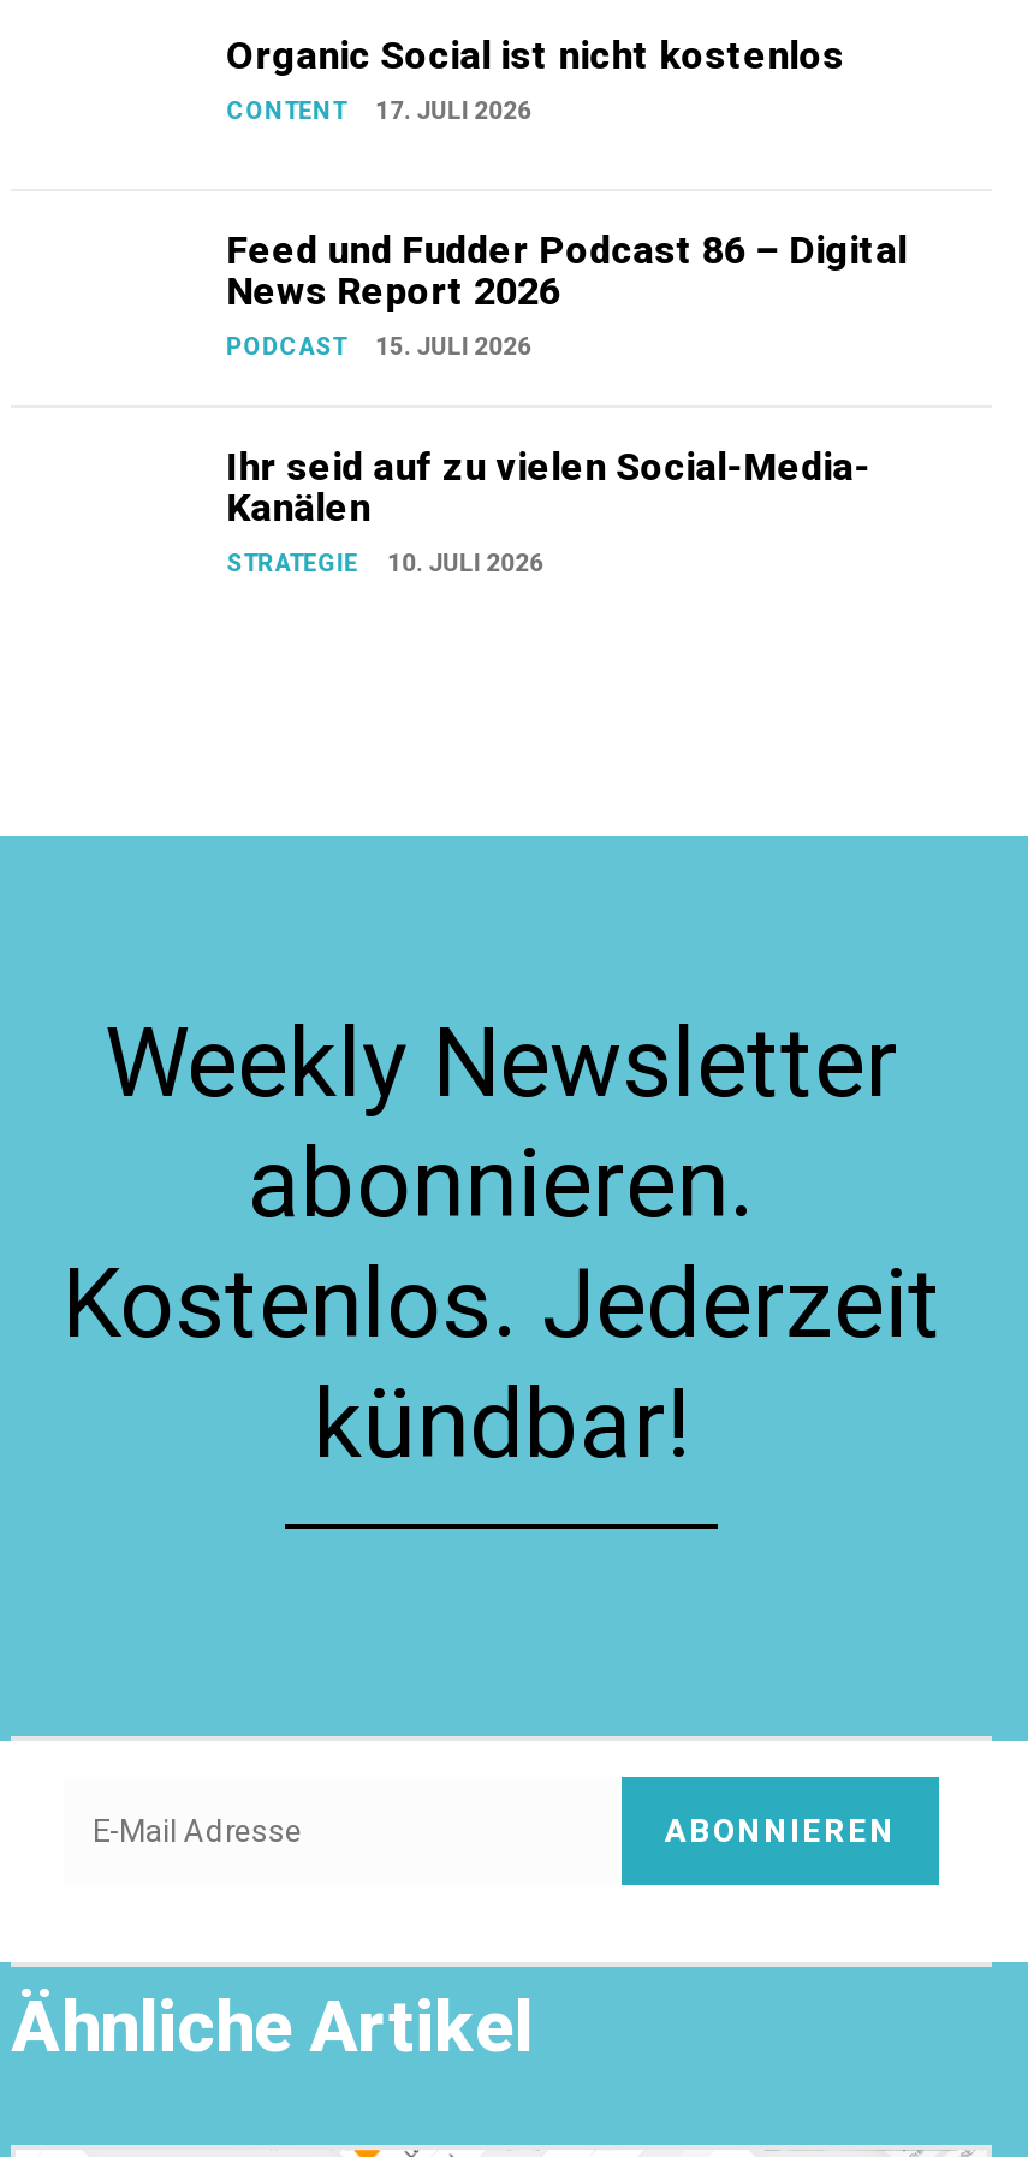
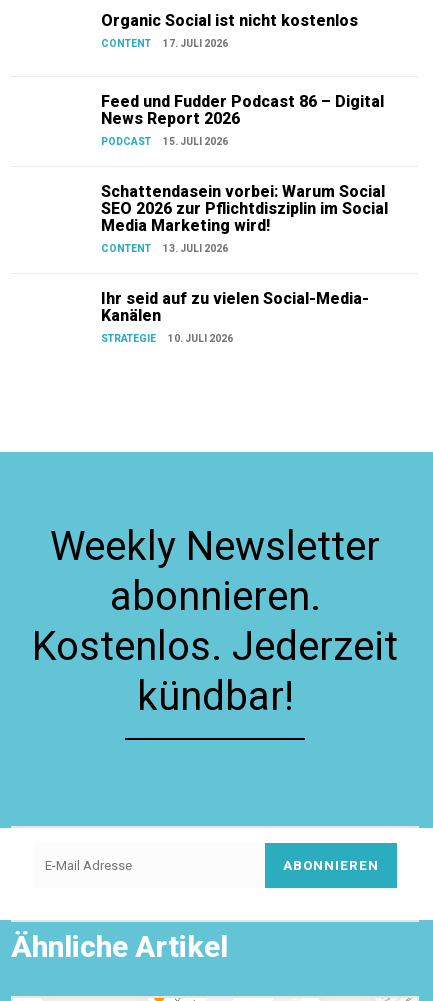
none -> [101,182,388,254] Schattendasein vorbei: Warum Social | SEO 2026 zur Pflichtdisziplin im Social | Media Marketing wird! | CONTENT | 13. JULI 2026

